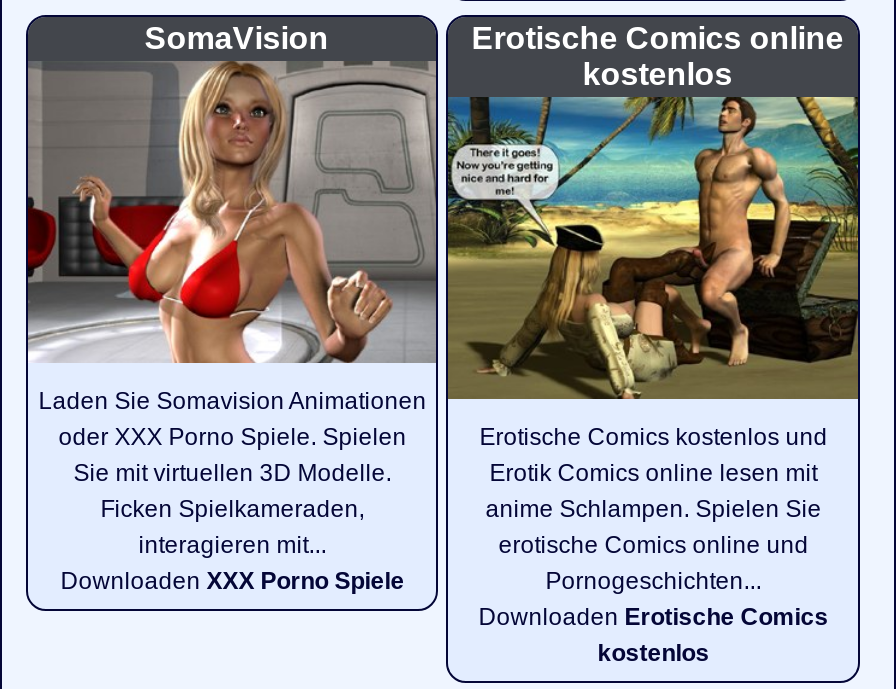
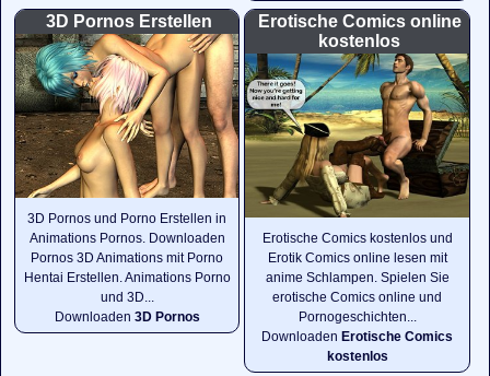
[144,22,328,56] SomaVision -> [46,12,212,30] 3D Pornos Erstellen
[26,64,438,594] [image] | Laden Sie Somavision Animationen | oder XXX Porno Spiele. Spielen | Sie mit virtuellen 3D Modelle. | Ficken Spielkameraden, | interagieren mit... | Downloaden XXX Porno Spiele -> [14,34,240,325] [image] | 3D Pornos und Porno Erstellen in | Animations Pornos. Downloaden | Pornos 3D Animations mit Porno | Hentai Erstellen. Animations Porno | und 3D... | Downloaden 3D Pornos

